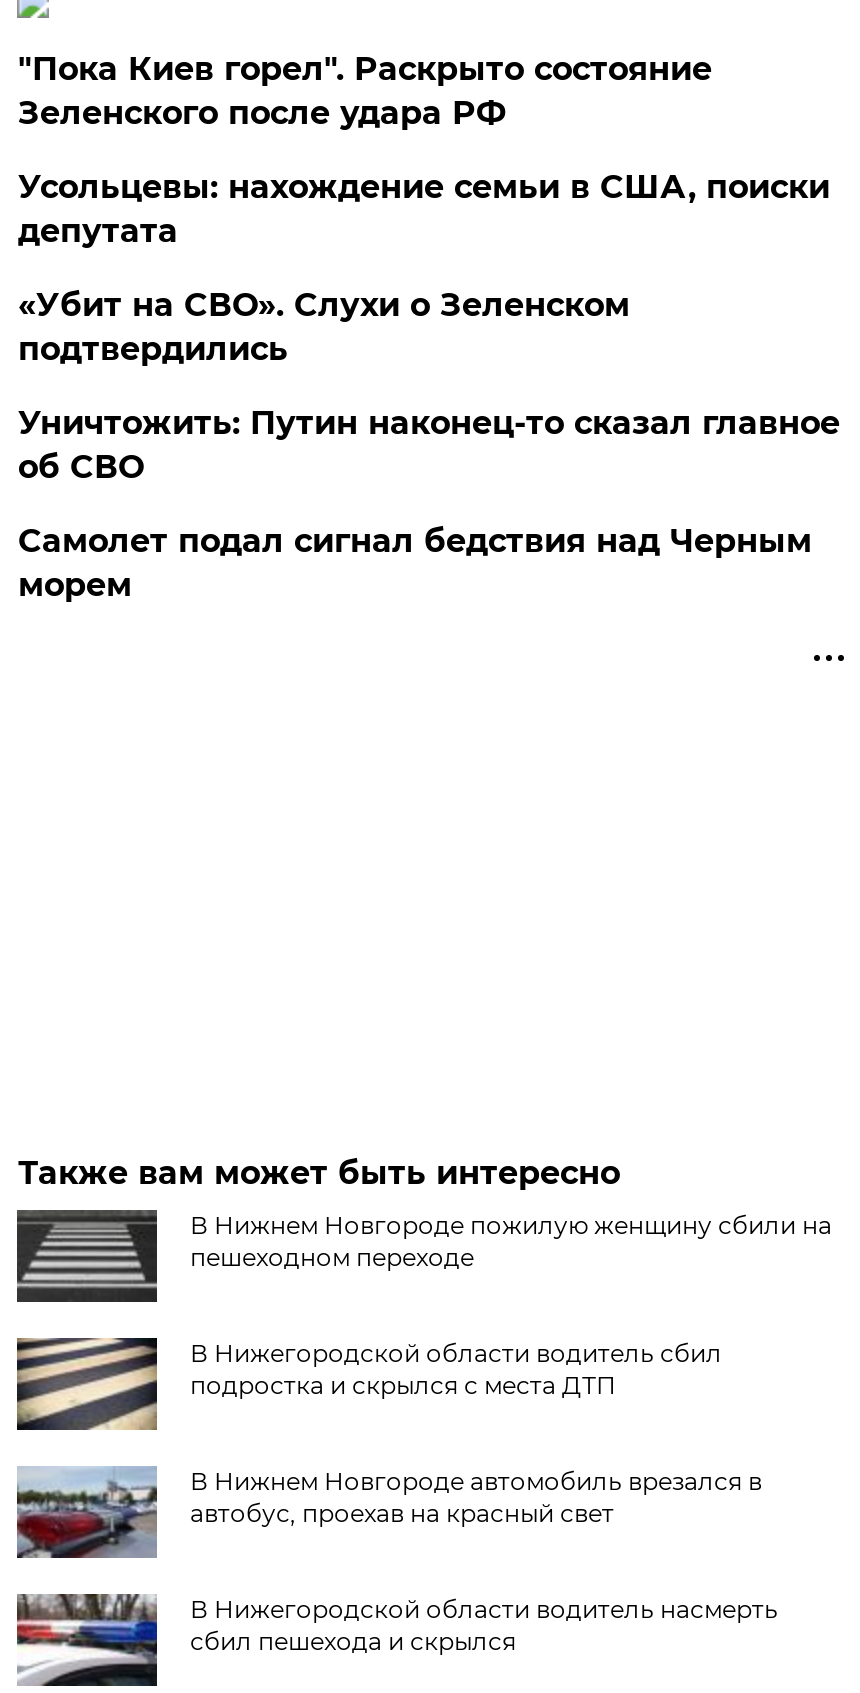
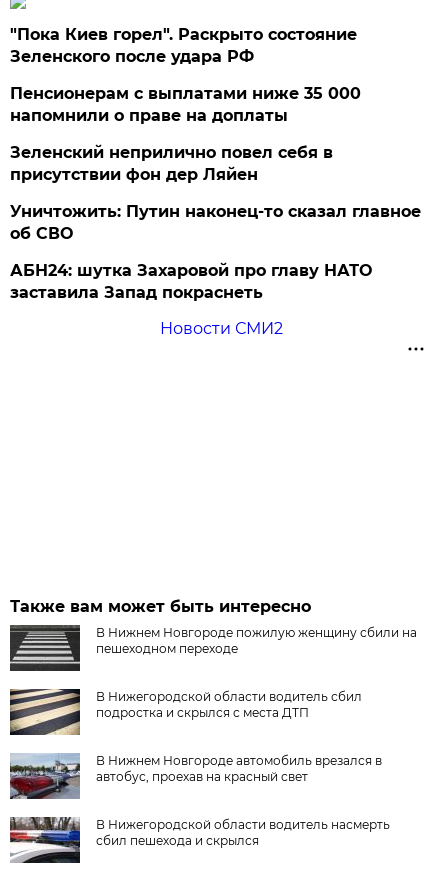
[18,168,830,250] Усольцевы: нахождение семьи в США, поиски | депутата -> [10,84,361,125] Пенсионерам с выплатами ниже 35 000 | напомнили о праве на доплаты
[18,286,630,368] «Убит на СВО». Слухи о Зеленском | подтвердились -> [10,143,333,184] Зеленский неприлично повел cебя в | присутствии фон дер Ляйен
[18,522,812,604] Самолет подал сигнал бедствия над Черным | морем -> [10,261,372,338] АБН24: шутка Захаровой про главу НАТО | заставила Запад покраснеть | Новости СМИ2

